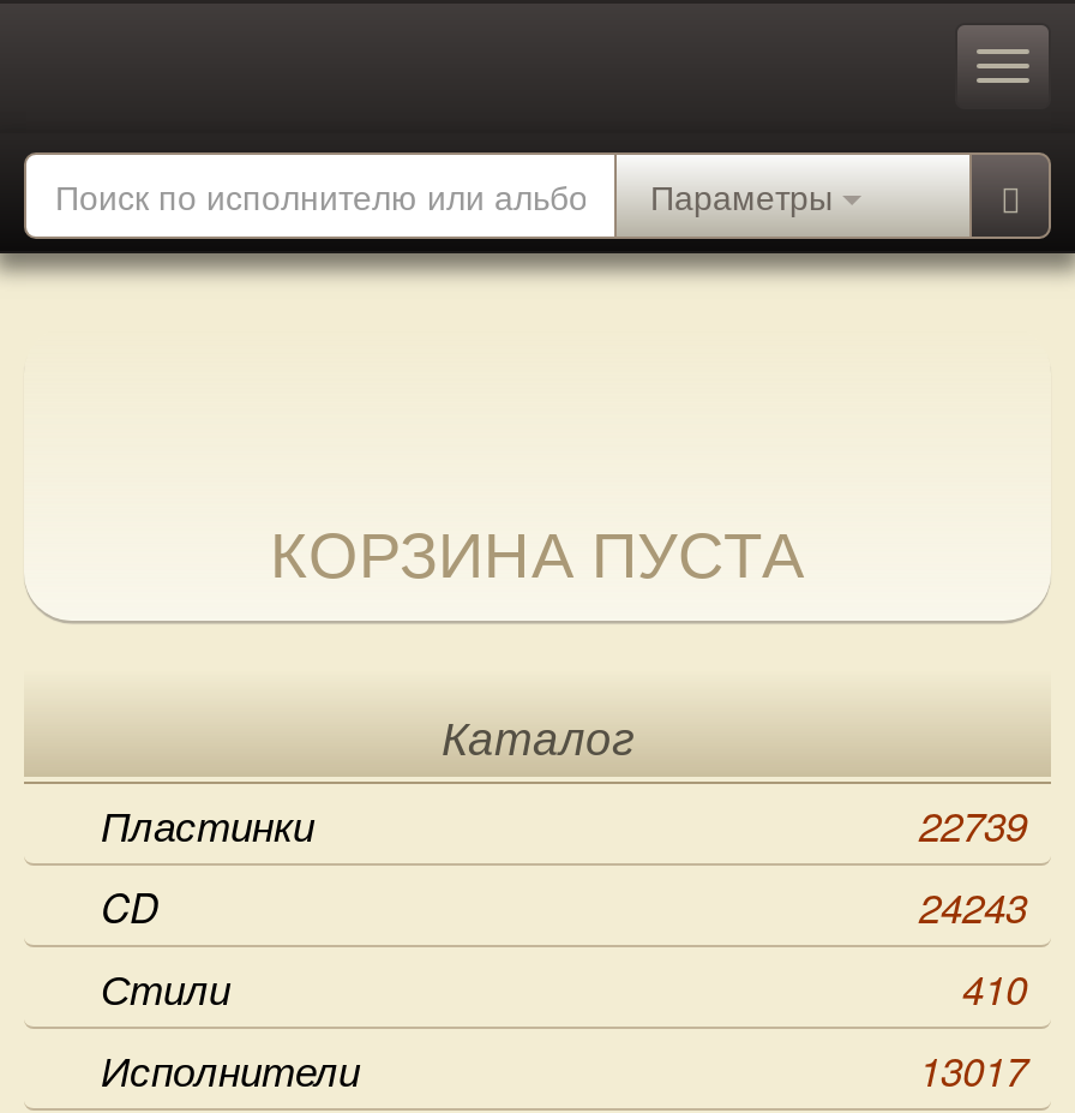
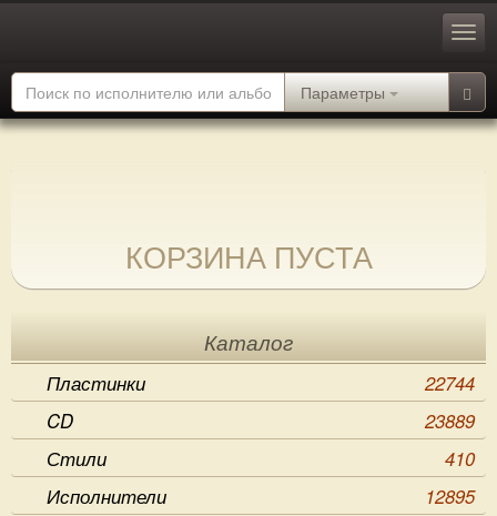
[919,796,1027,854] 22739 -> [425,370,475,396] 22744
[919,878,1027,935] 24243 -> [425,407,475,434] 23889
[919,1041,1027,1099] 13017 -> [425,483,475,509] 12895

